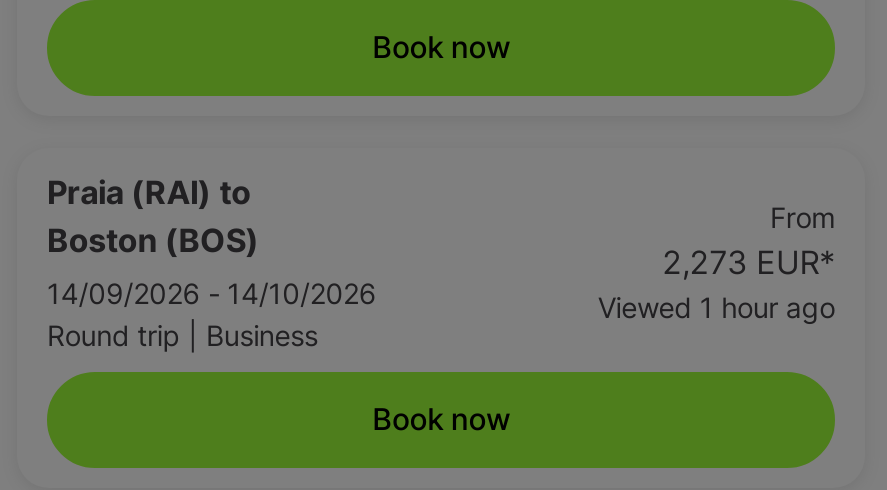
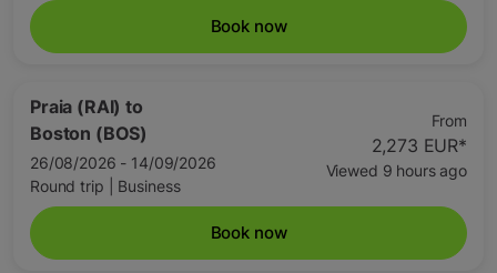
[47,276,377,310] 14/09/2026 - 14/10/2026 -> [30,153,216,172] 26/08/2026 - 14/09/2026
[598,290,835,324] Viewed 1 hour ago -> [326,161,467,180] Viewed 9 hours ago

